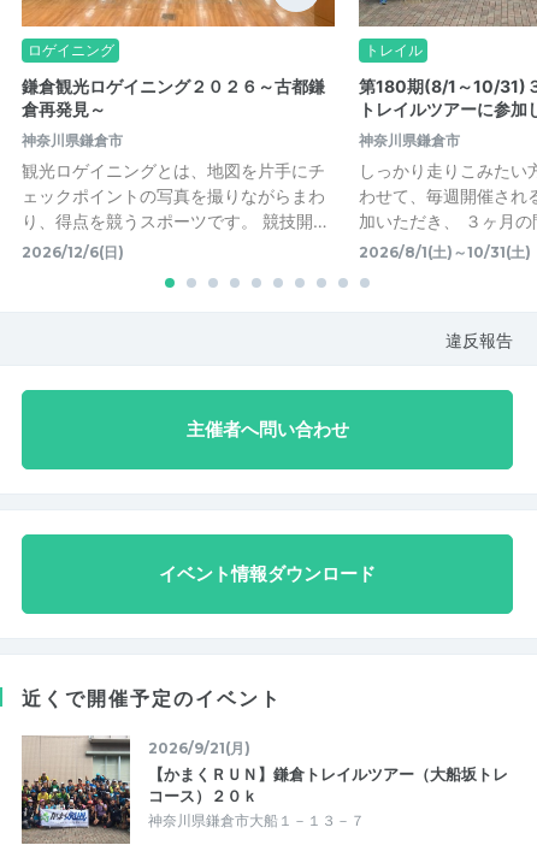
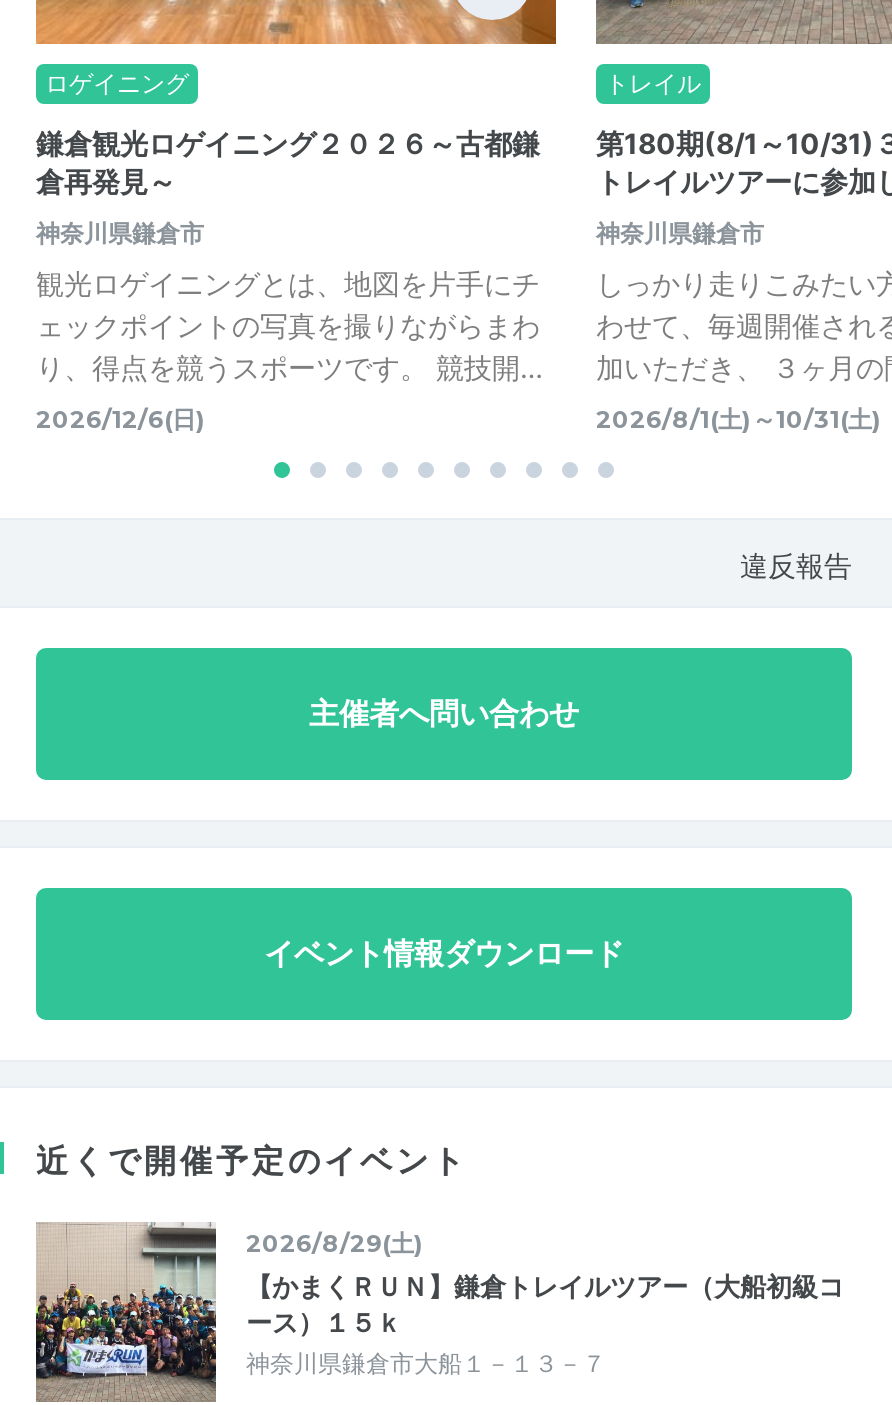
[148,739,508,805] 2026/9/21(月) | 【かまくＲＵＮ】鎌倉トレイルツアー（大船坂トレ | コース）２０ｋ -> [246,1228,844,1338] 2026/8/29(土) | 【かまくＲＵＮ】鎌倉トレイルツアー（大船初級コ | ース）１５ｋ

